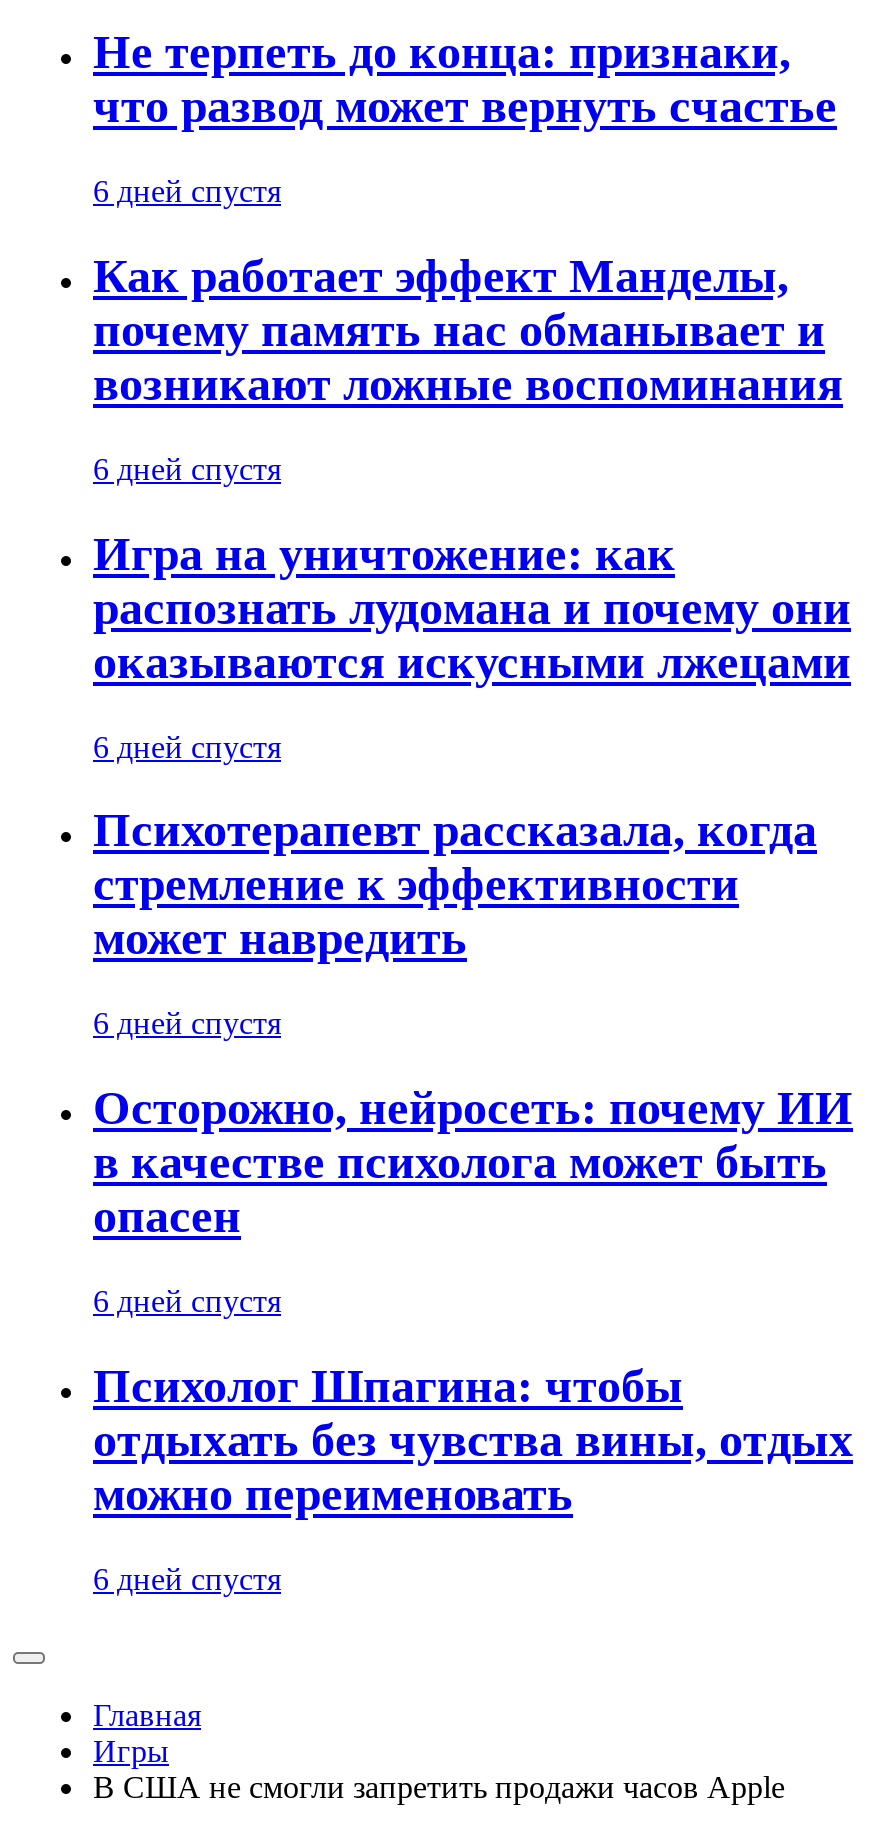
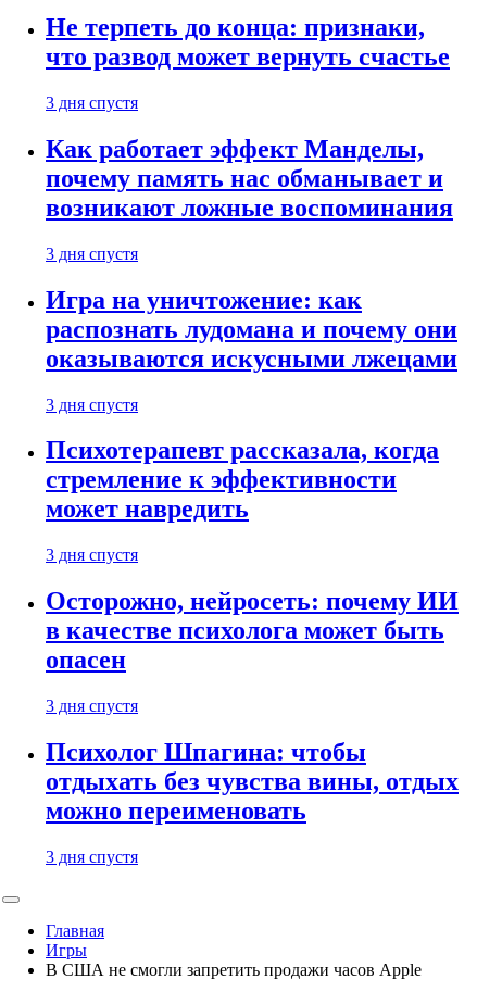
[93,174,281,208] 6 дней спустя -> [46,93,138,112] 3 дня спустя
[93,452,281,486] 6 дней спустя -> [46,244,138,263] 3 дня спустя
[93,729,281,763] 6 дней спустя -> [46,395,138,414] 3 дня спустя
[93,1007,281,1041] 6 дней спустя -> [46,546,138,564] 3 дня спустя
[93,1284,281,1318] 6 дней спустя -> [46,697,138,715] 3 дня спустя
[93,1562,281,1596] 6 дней спустя -> [46,847,138,866] 3 дня спустя

